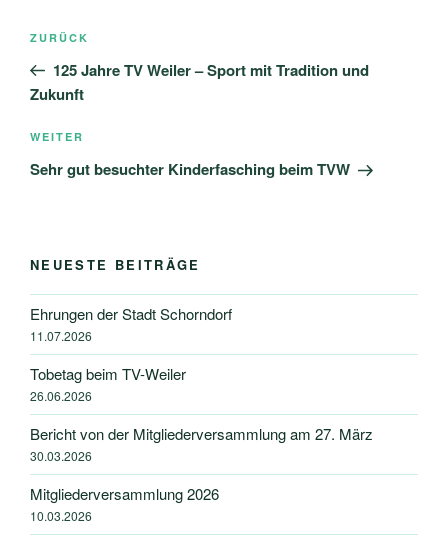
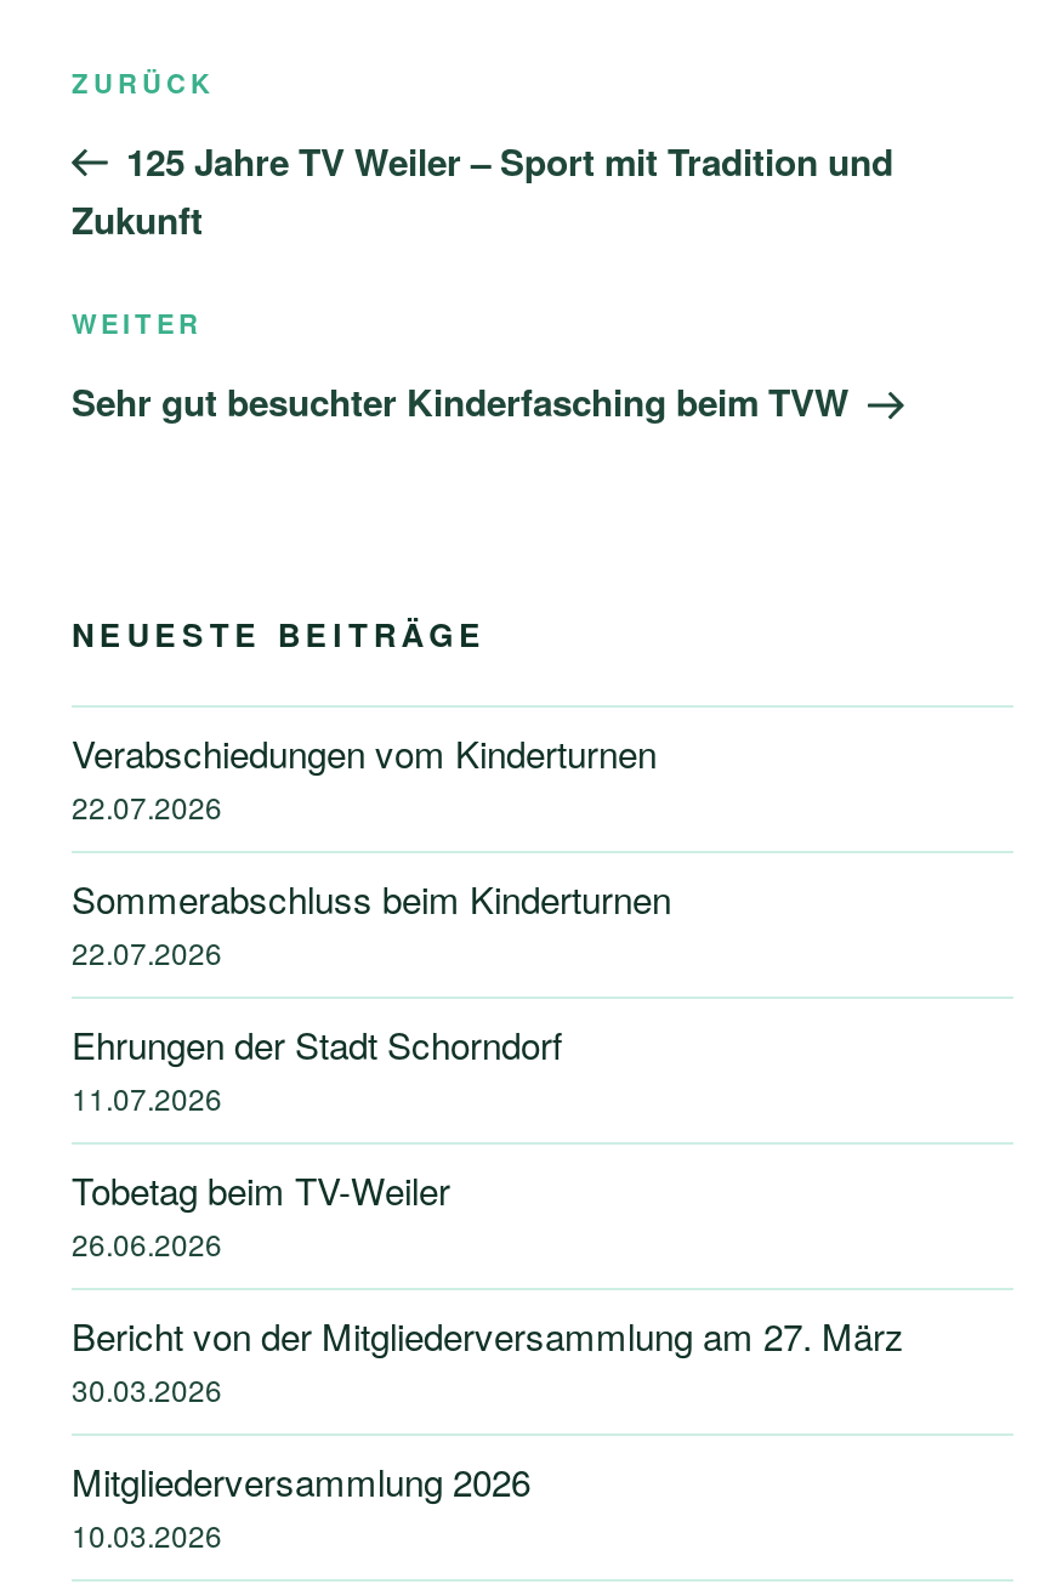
none -> [72,728,671,973] Verabschiedungen vom Kinderturnen | 22.07.2026 | Sommerabschluss beim Kinderturnen | 22.07.2026

